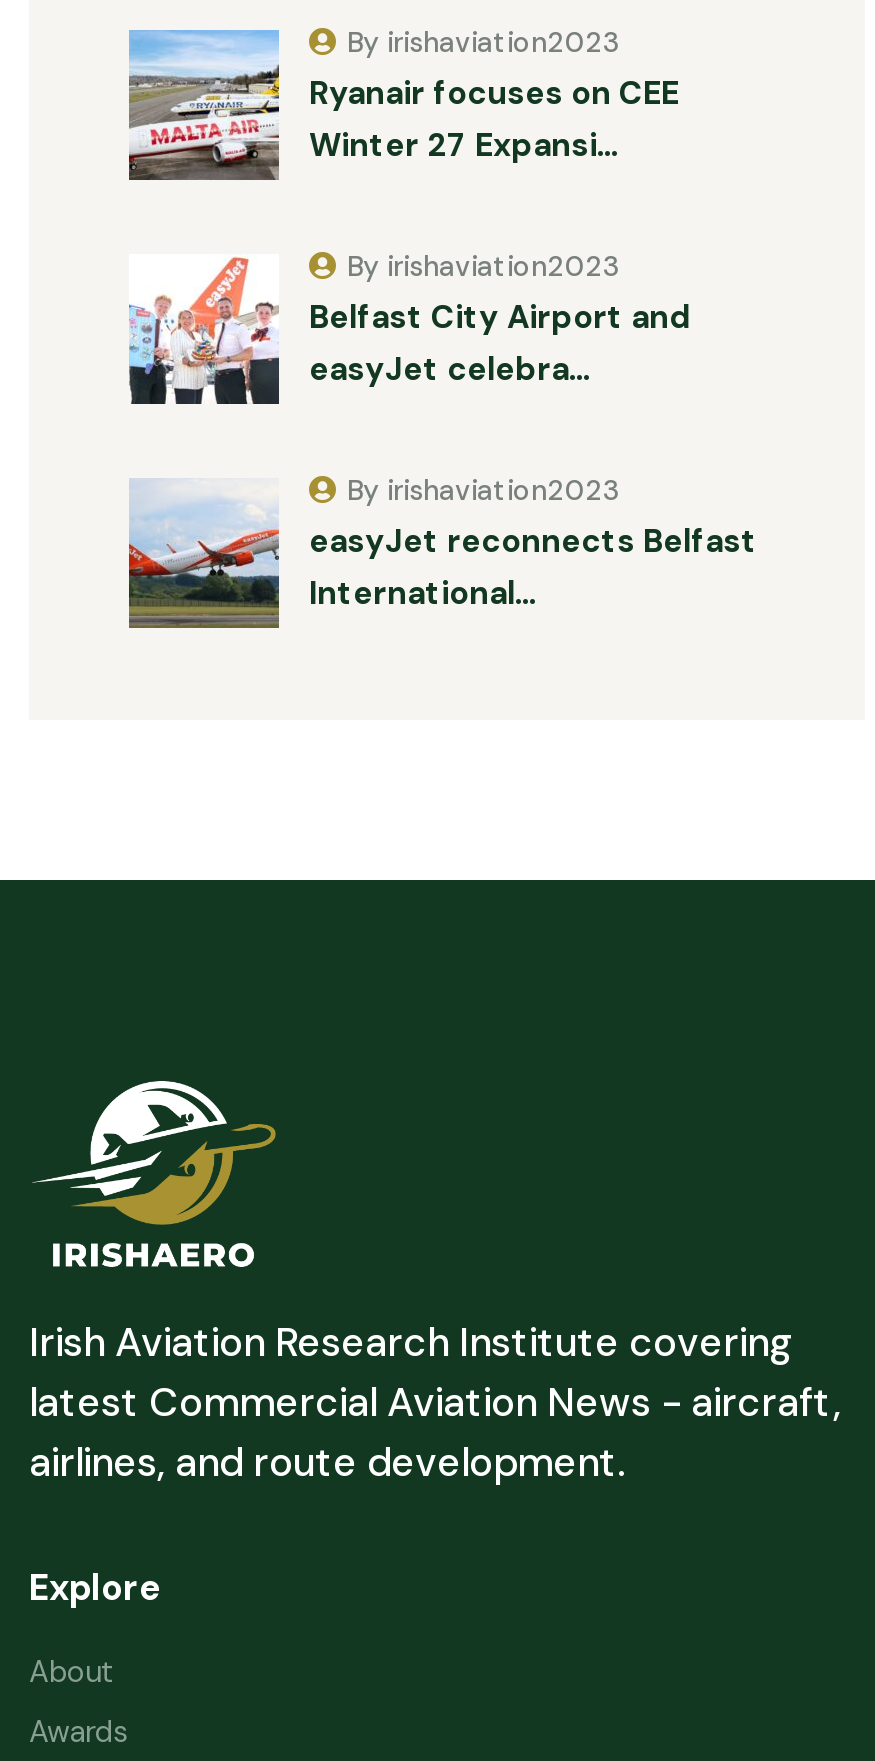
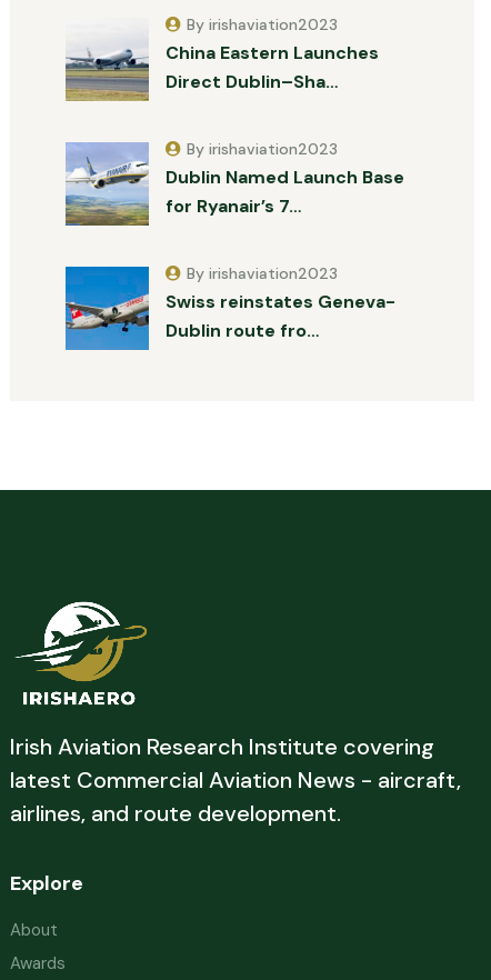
[127,28,679,182] [image] | Ryanair focuses on CEE | Winter 27 Expansi… -> [64,18,379,102] [image] | China Eastern Launches | Direct Dublin–Sha…
[129,254,691,406] [image] | Belfast City Airport and | easyJet celebra… -> [64,142,404,227] [image] | Dublin Named Launch Base | for Ryanair’s 7…
[127,478,757,630] [image] | easyJet reconnects Belfast | International… -> [64,266,395,351] [image] | Swiss reinstates Geneva- | Dublin route fro…

